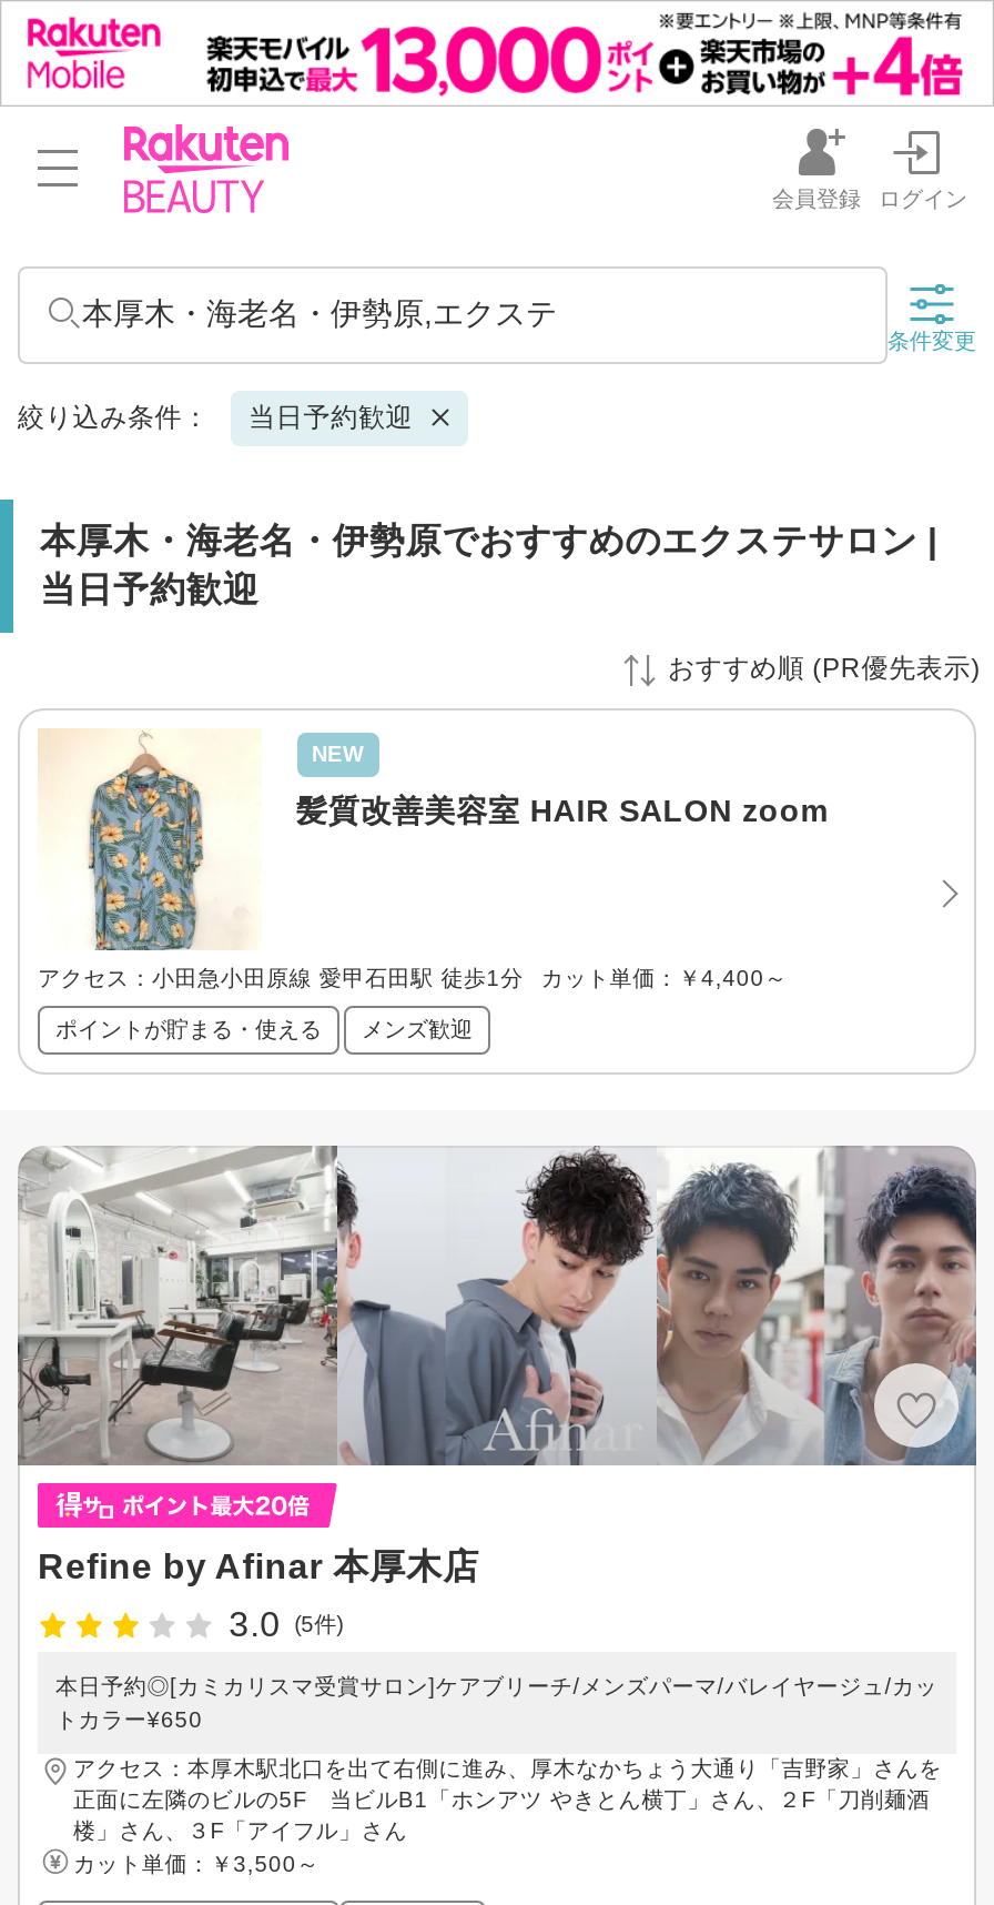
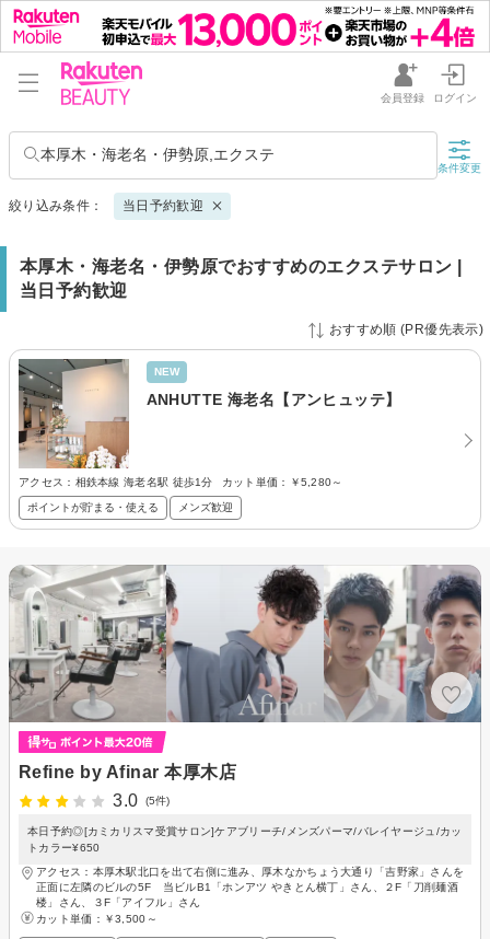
[38,728,787,991] [image] | アクセス：小田急小田原線 愛甲石田駅 徒歩1分 | カット単価：￥4,400～ -> [17,358,343,488] [image] | アクセス：相鉄本線 海老名駅 徒歩1分 | カット単価：￥5,280～
[296,792,828,828] 髪質改善美容室 HAIR SALON zoom -> [146,390,401,408] ANHUTTE 海老名【アンヒュッテ】

